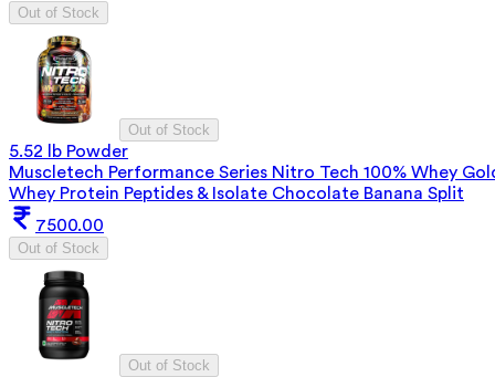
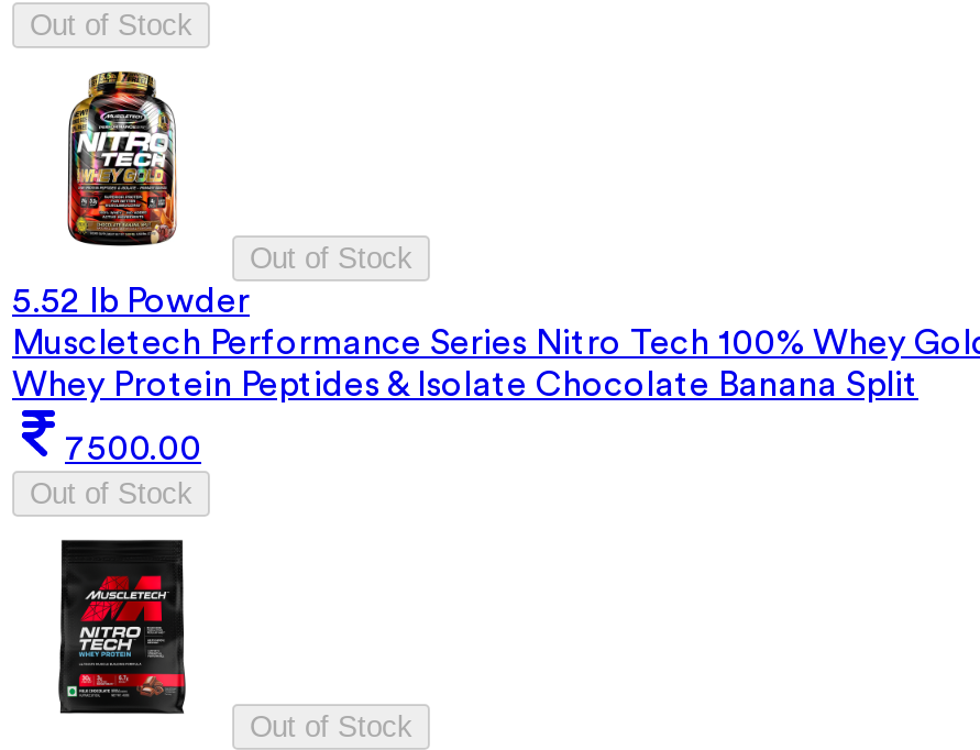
[32,270,96,360] [image] -> [56,537,188,717] [image]

